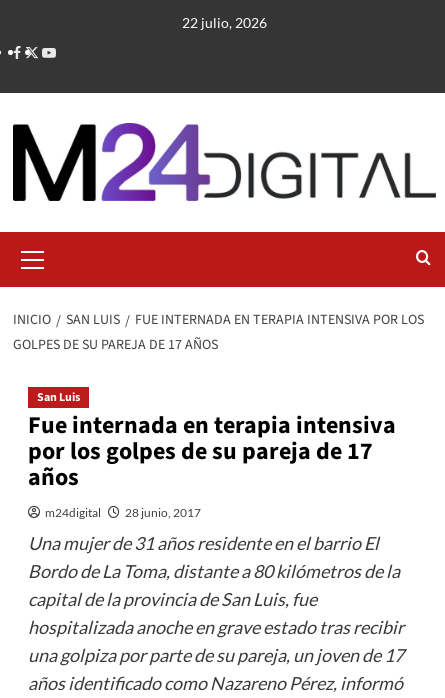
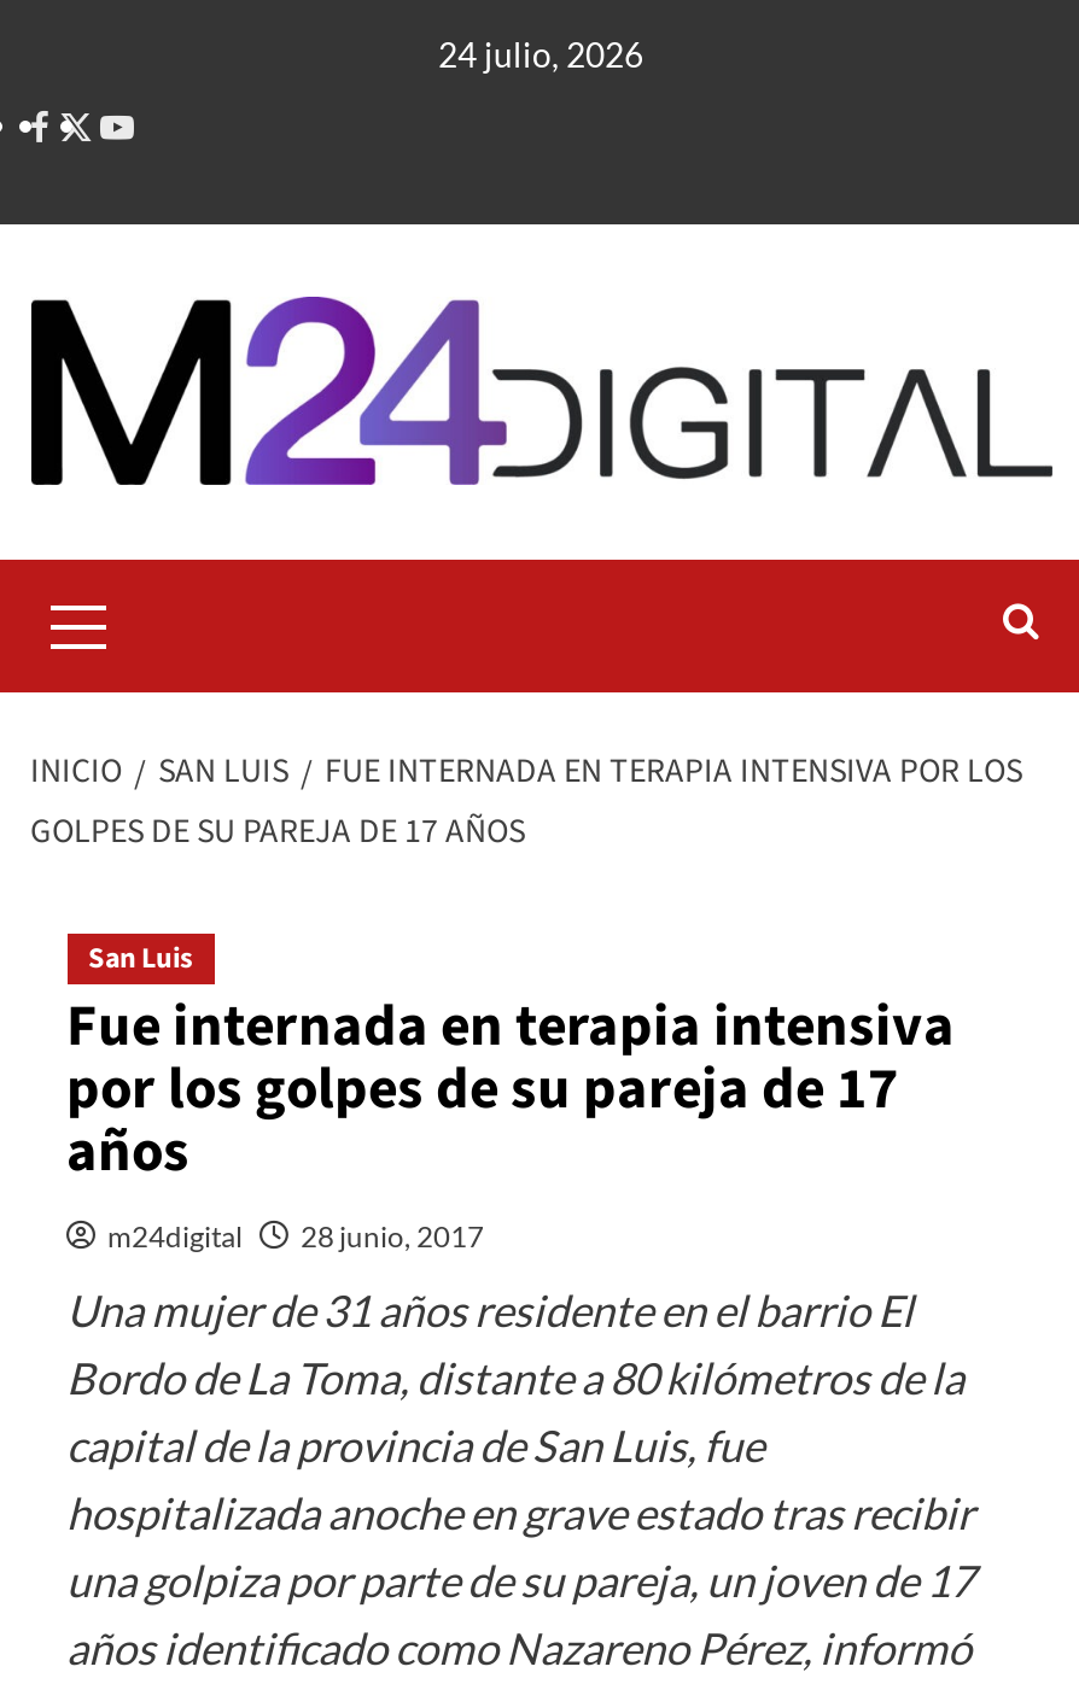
[181,14,266,31] 22 julio, 2026 -> [438,34,643,75] 24 julio, 2026

